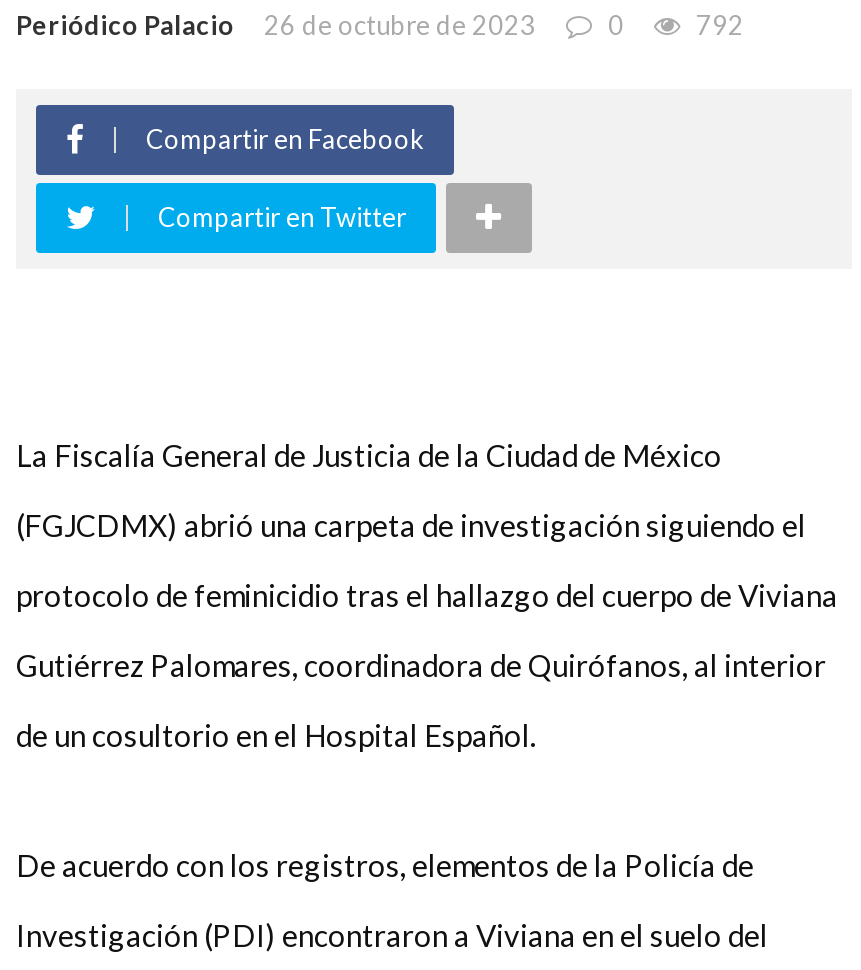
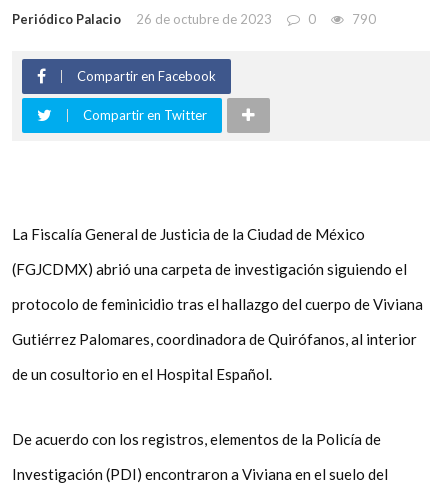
[696,9,744,41] 792 -> [352,11,376,27] 790

